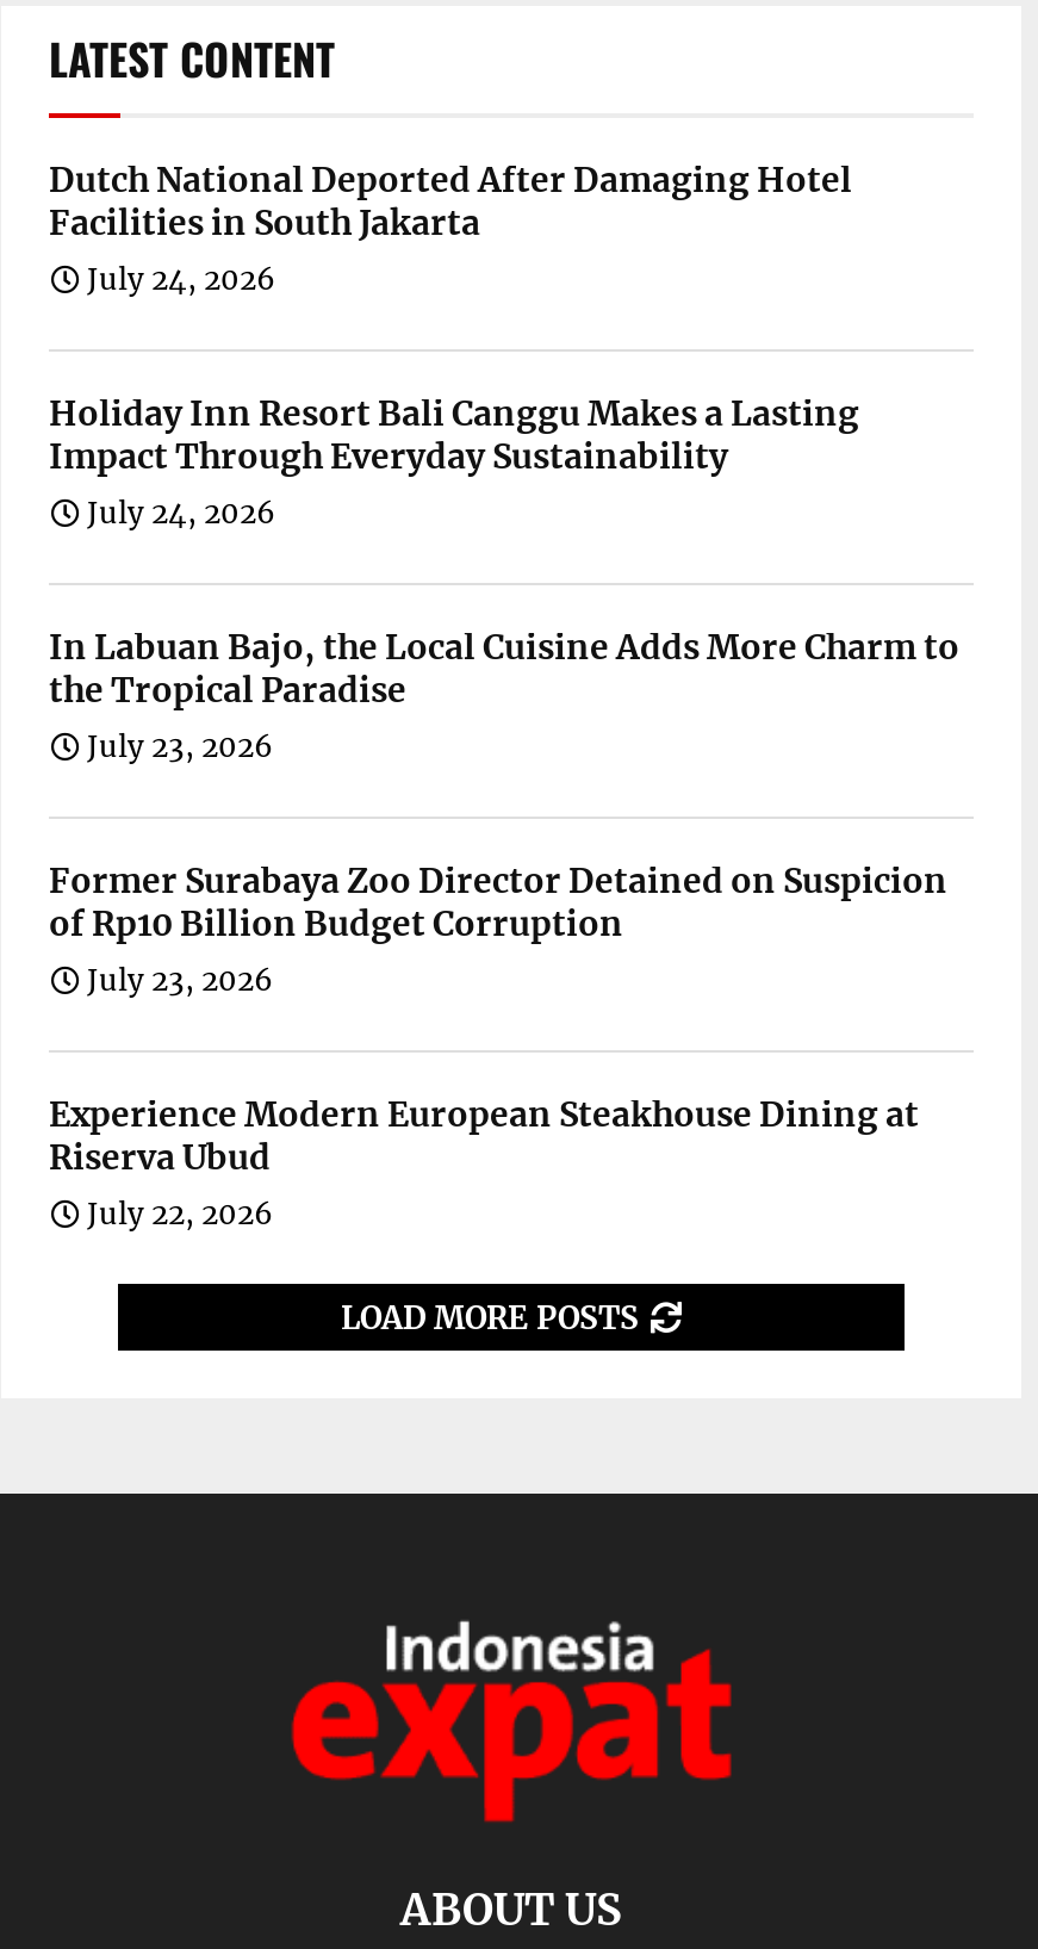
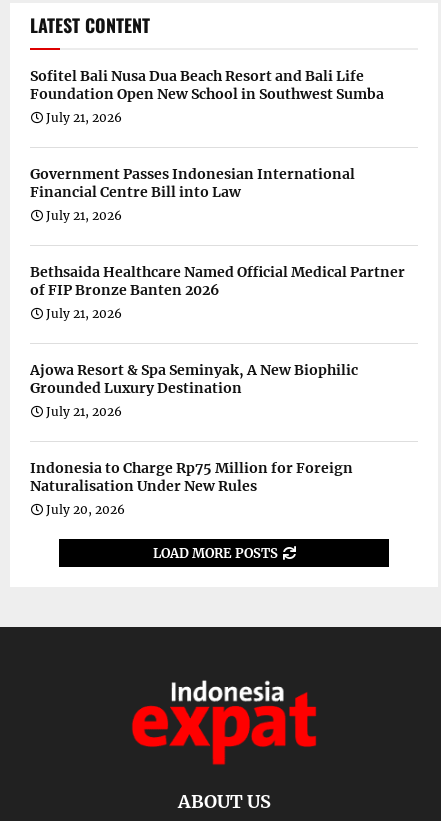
[49,159,852,298] Dutch National Deported After Damaging Hotel | Facilities in South Jakarta | July 24, 2026 -> [30,67,384,125] Sofitel Bali Nusa Dua Beach Resort and Bali Life | Foundation Open New School in Southwest Sumba | July 21, 2026
[49,393,859,531] Holiday Inn Resort Bali Canggu Makes a Lasting | Impact Through Everyday Sustainability | July 24, 2026 -> [30,165,355,223] Government Passes Indonesian International | Financial Centre Bill into Law | July 21, 2026
[49,627,959,765] In Labuan Bajo, the Local Cuisine Adds More Charm to | the Tropical Paradise | July 23, 2026 -> [30,263,405,321] Bethsaida Healthcare Named Official Medical Partner | of FIP Bronze Banten 2026 | July 21, 2026
[49,860,947,998] Former Surabaya Zoo Director Detained on Suspicion | of Rp10 Billion Budget Corruption | July 23, 2026 -> [30,361,358,419] Ajowa Resort & Spa Seminyak, A New Biophilic | Grounded Luxury Destination | July 21, 2026
[49,1094,919,1232] Experience Modern European Steakhouse Dining at | Riserva Ubud | July 22, 2026 -> [30,459,353,517] Indonesia to Charge Rp75 Million for Foreign | Naturalisation Under New Rules | July 20, 2026

